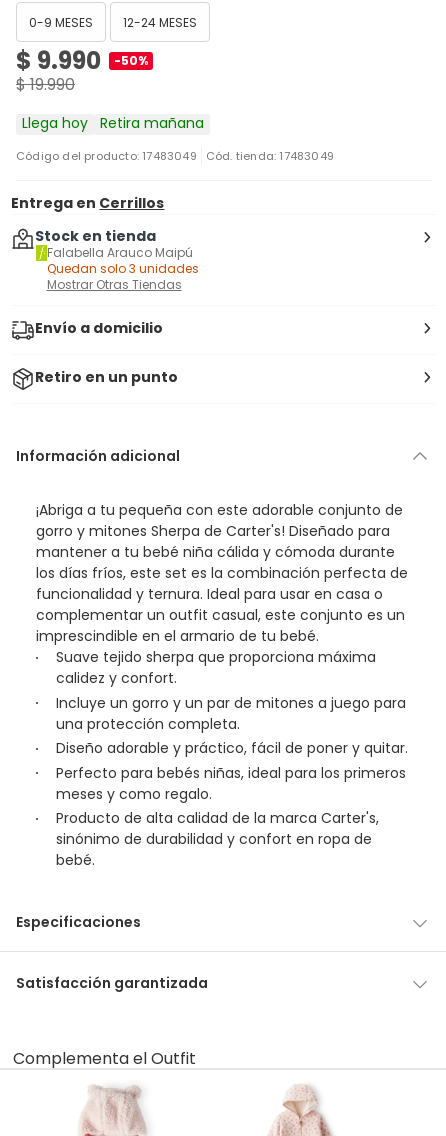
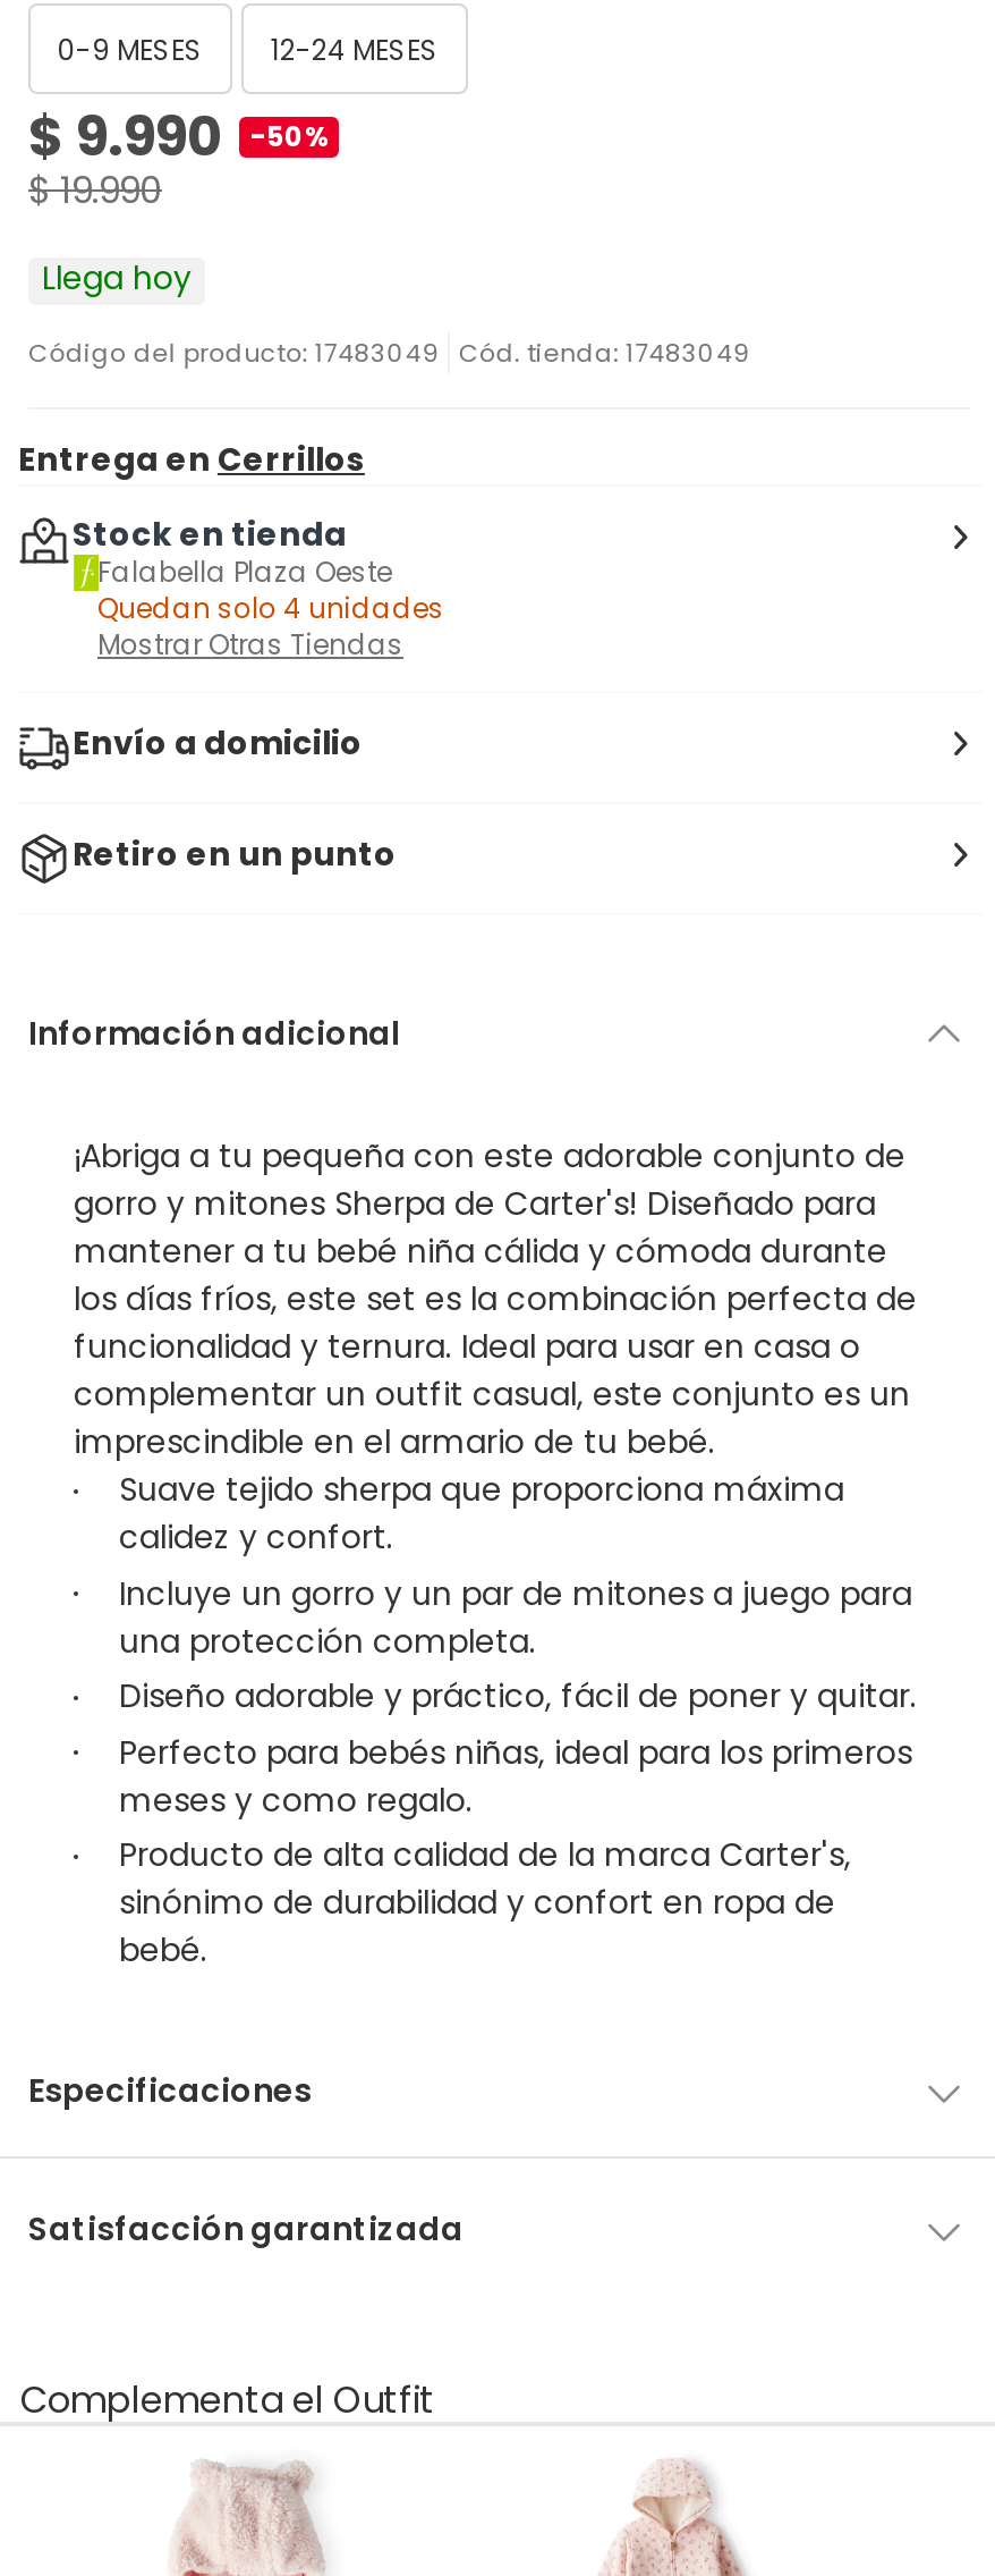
[22,113,204,133] Llega hoy Retira mañana -> [42,255,192,301] Llega hoy
[46,244,192,261] Falabella Arauco Maipú -> [97,552,392,591] Falabella Plaza Oeste
[46,260,198,277] Quedan solo 3 unidades -> [97,589,444,627] Quedan solo 4 unidades

